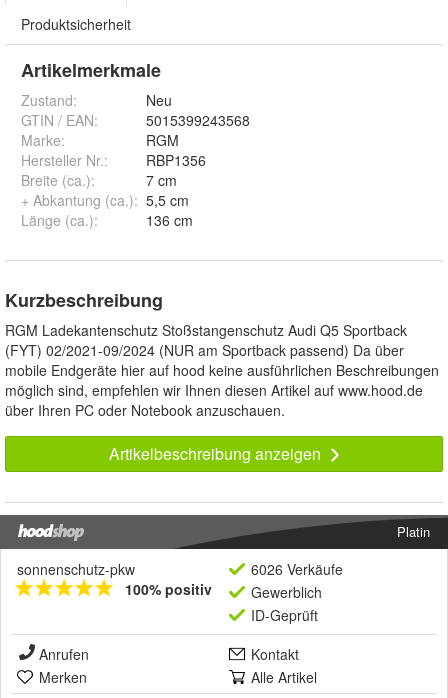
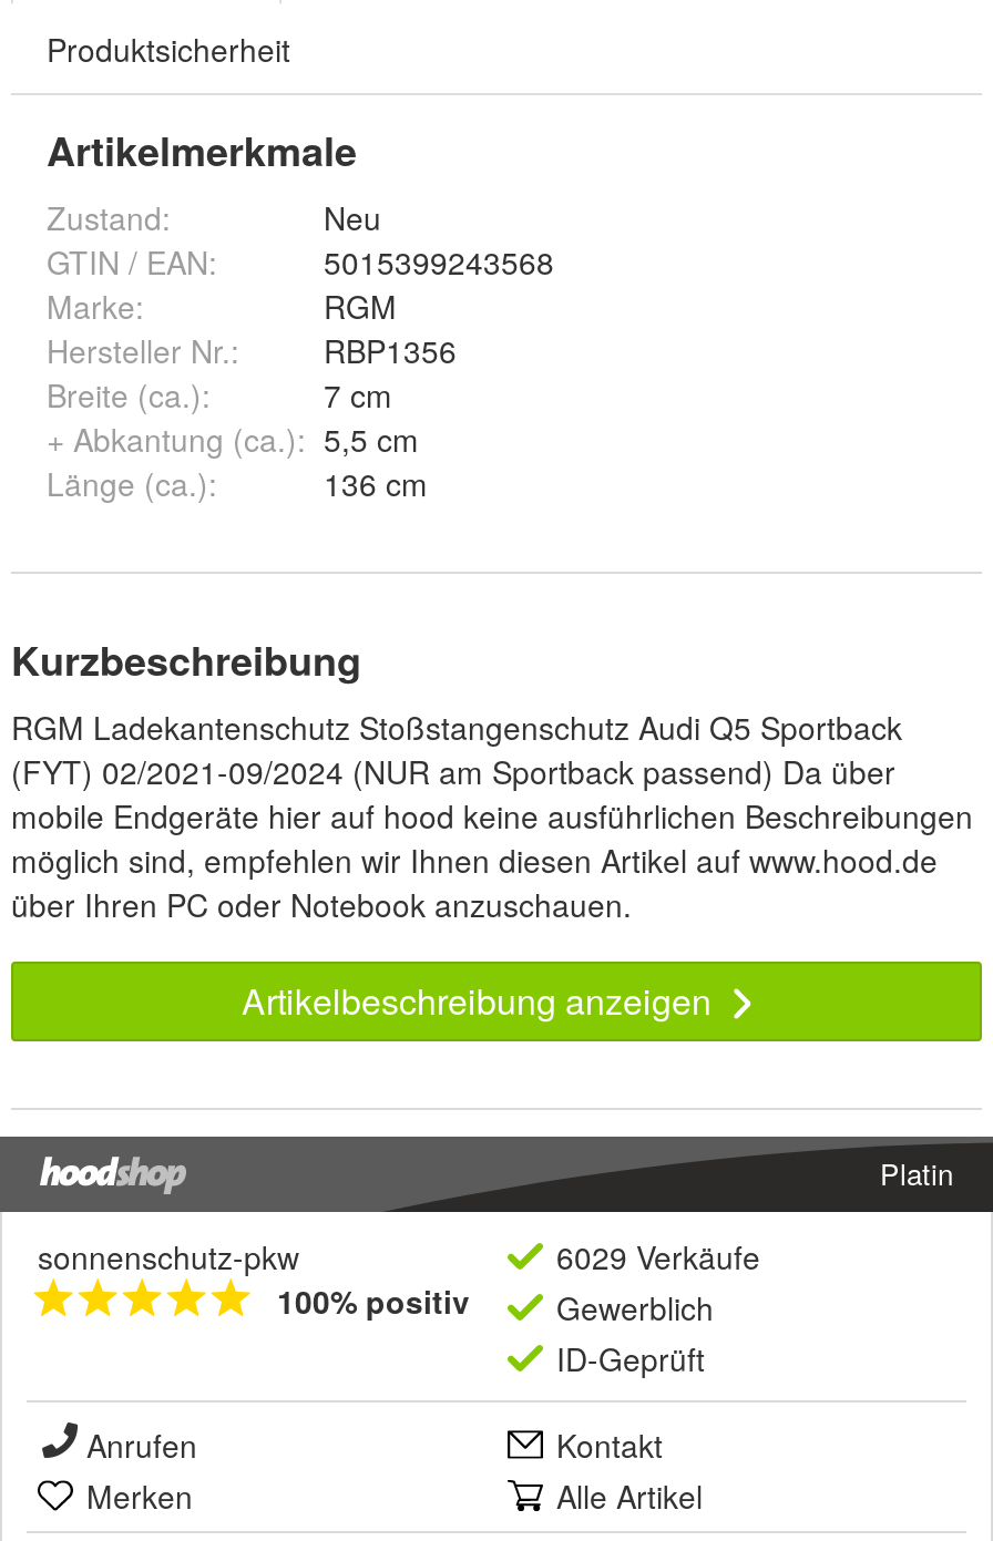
[251,559,343,579] 6026 Verkäufe -> [556,1234,760,1278] 6029 Verkäufe

